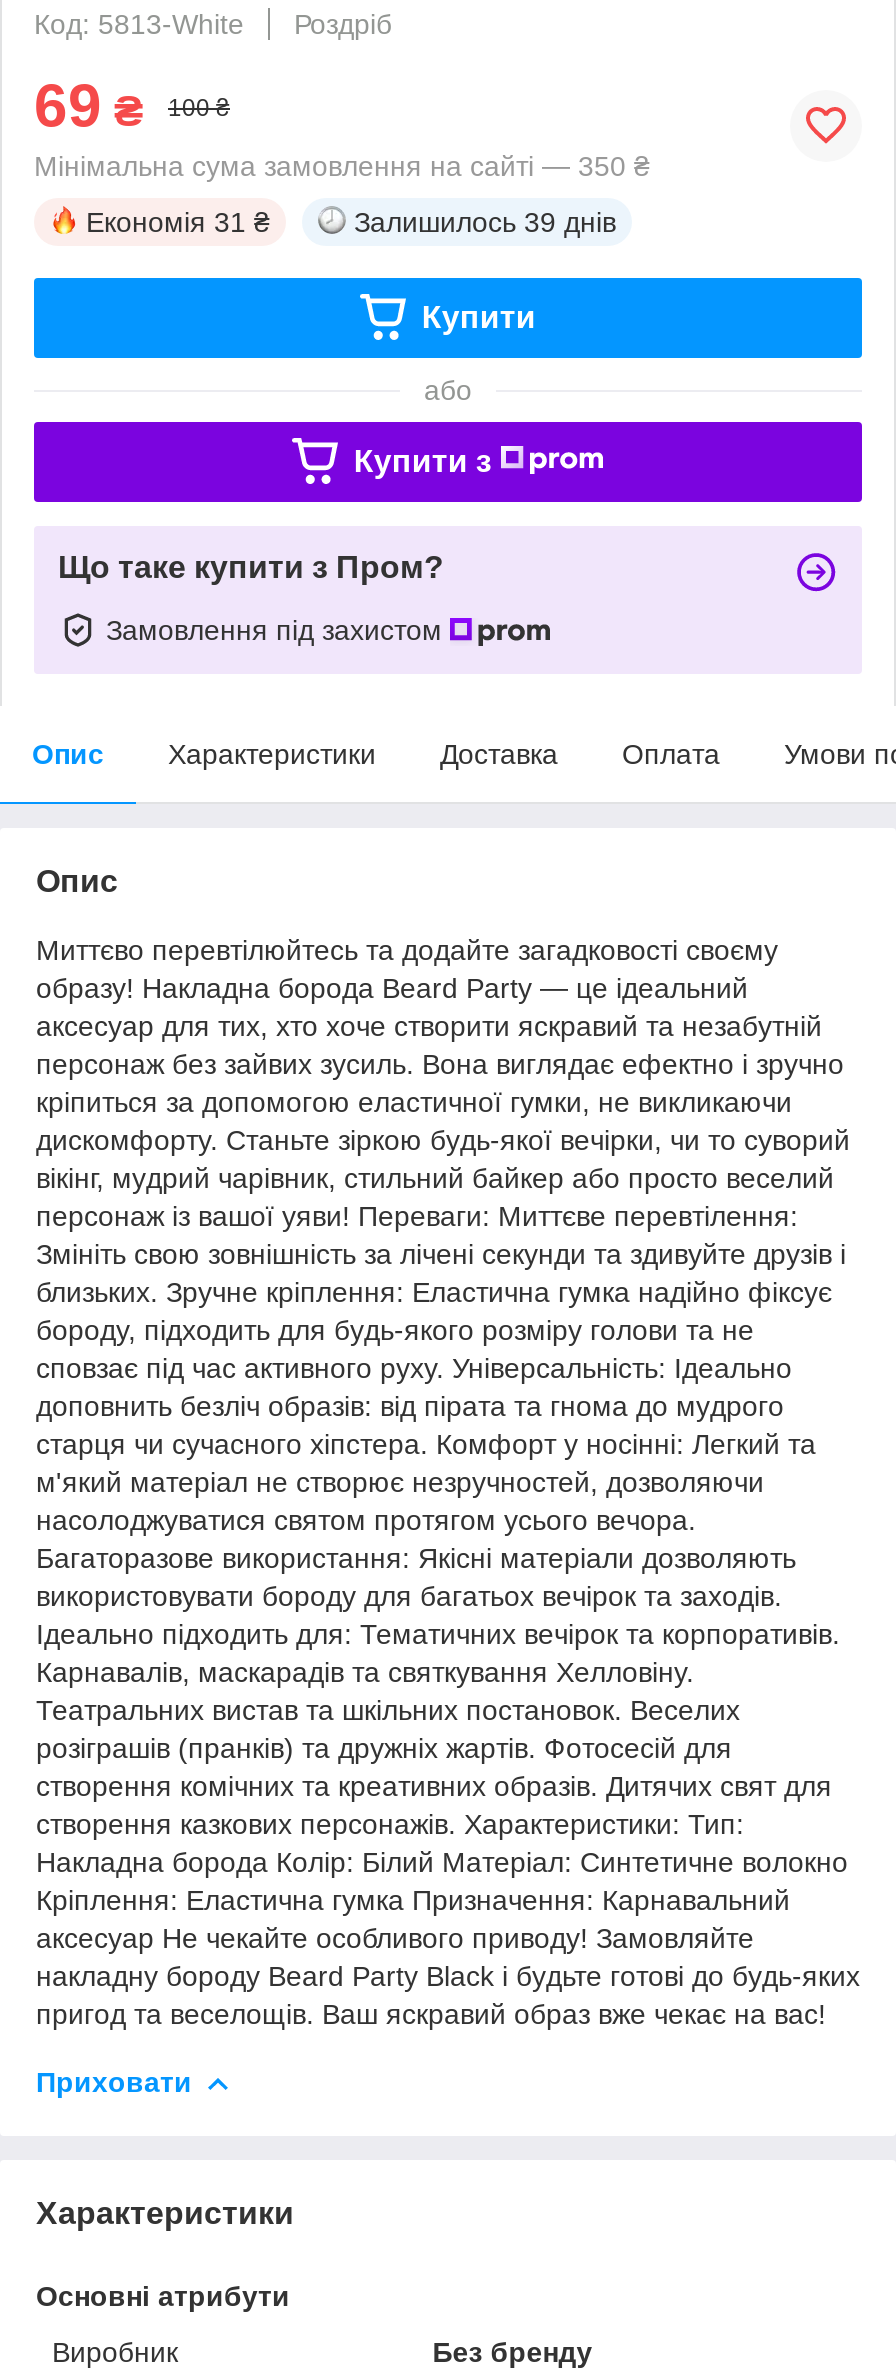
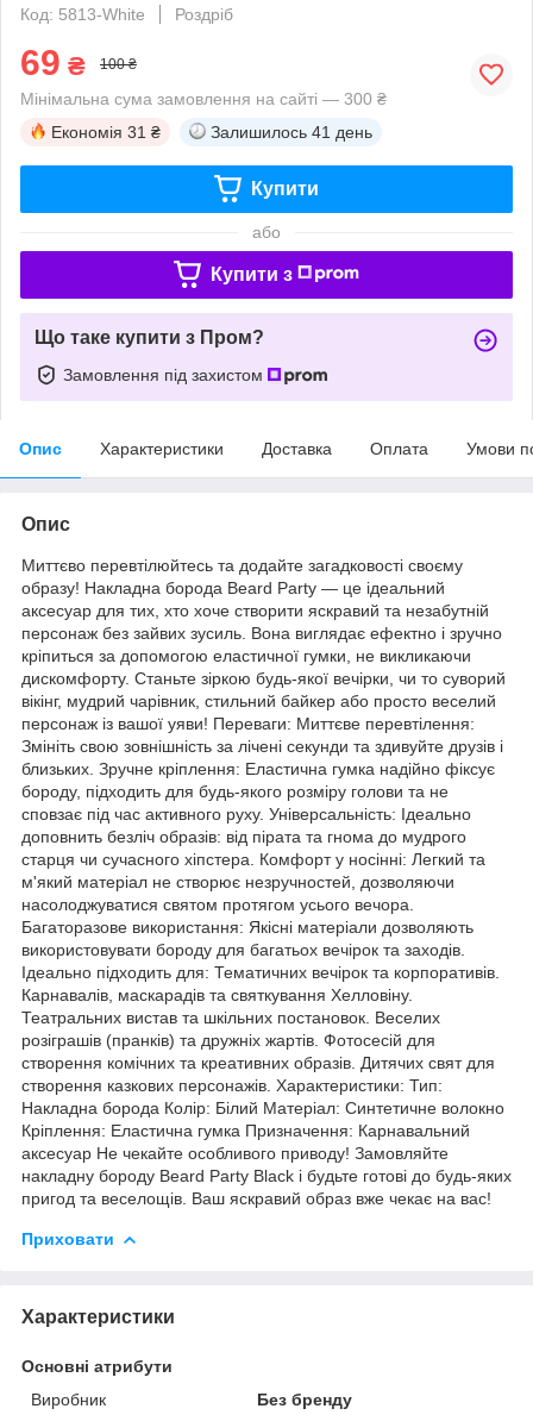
[34,150,650,182] Мінімальна сума замовлення на сайті — 350 ₴ -> [20,89,387,108] Мінімальна сума замовлення на сайті — 300 ₴
[354,206,616,238] Залишилось 39 днів -> [211,122,372,141] Залишилось 41 день

